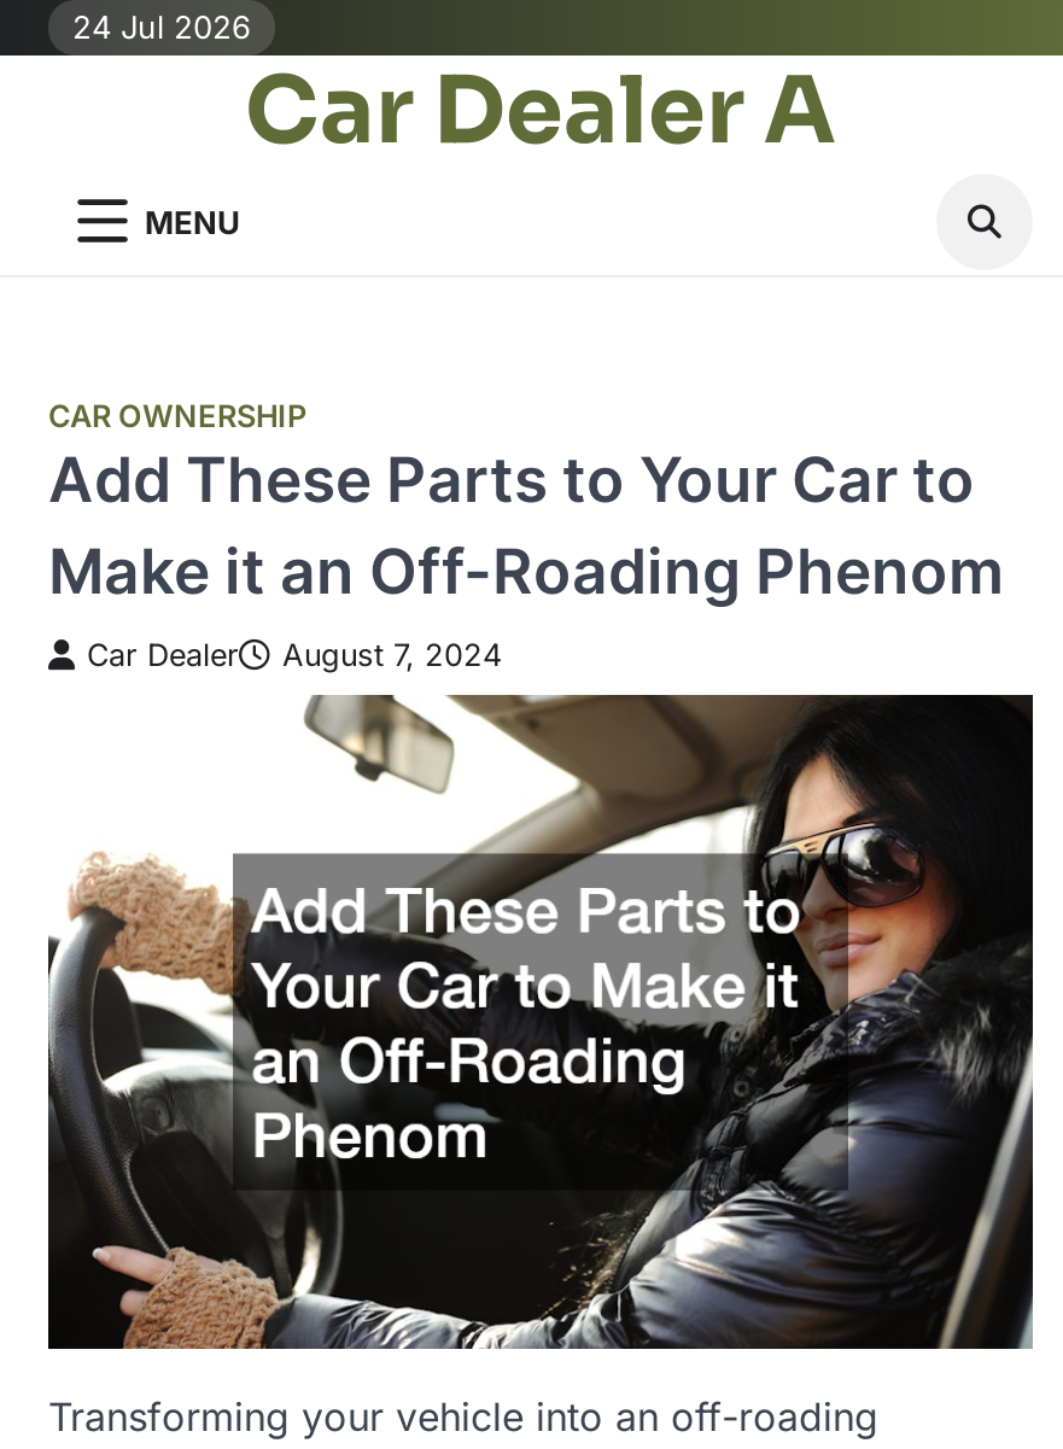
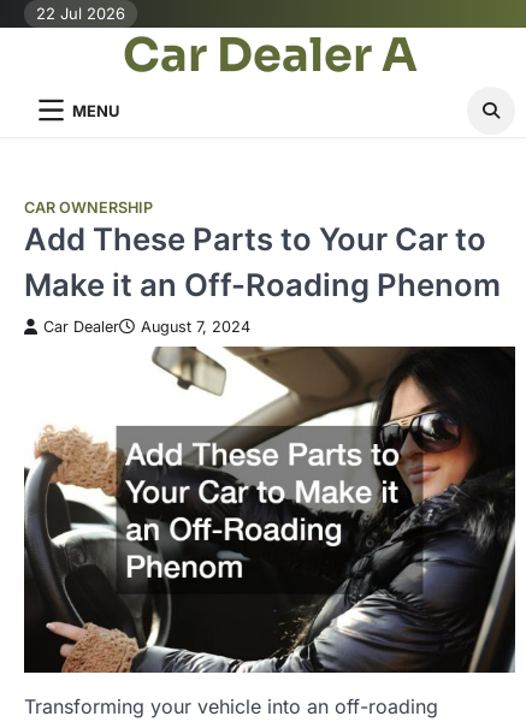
[72,7,251,46] 24 Jul 2026 -> [36,4,125,23] 22 Jul 2026

